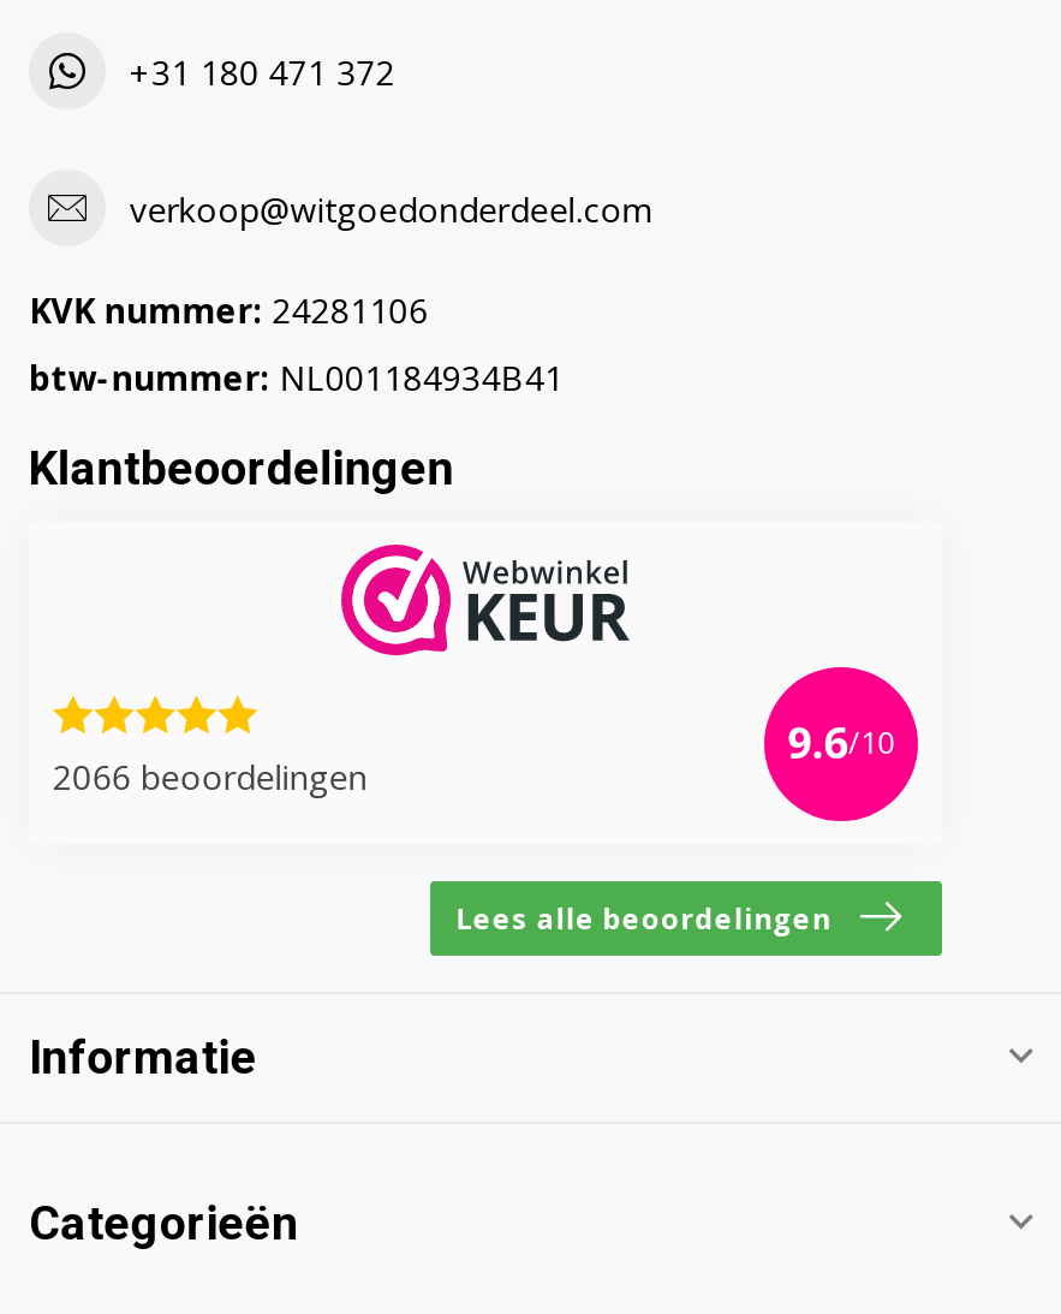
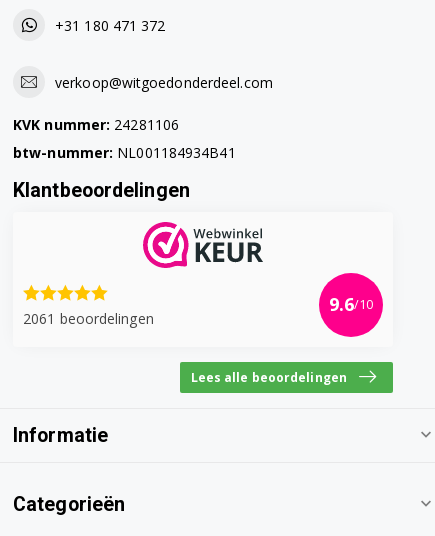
[53,754,367,799] 2066 beoordelingen -> [23,309,154,328] 2061 beoordelingen

